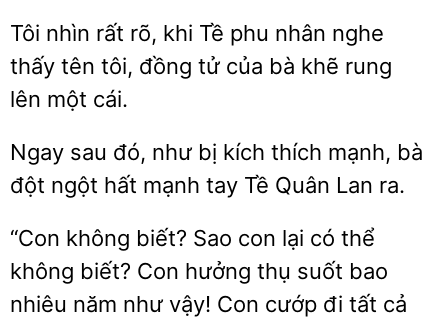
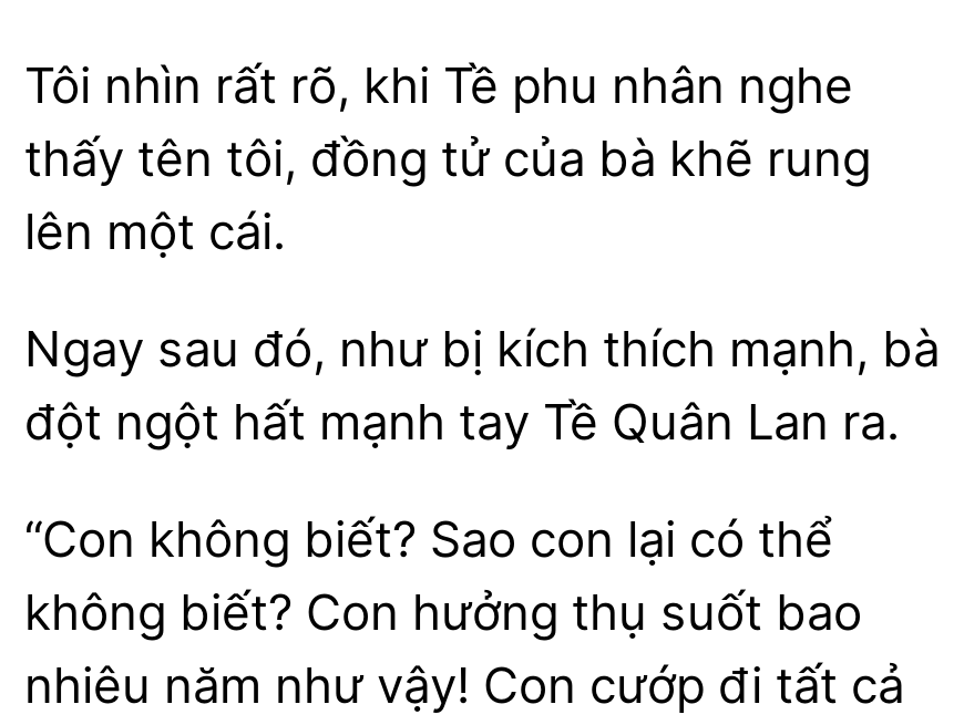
[10,20,392,112] phu nhân nghe | thấy tên tôi, đồng tử của bà | rung | một cái. -> [24,56,853,260] nhân nghe | thấy tên tôi, đồng tử của bà khẽ | lên một cái.
[10,139,423,198] Ngay sau đó, | bị kích thích | bà | đột ngột hất mạnh tay Tề Quân Lan -> [24,320,940,450] Ngay sau đó, như bị kích thích mạnh, bà | hất mạnh tay Tề Quân Lan

